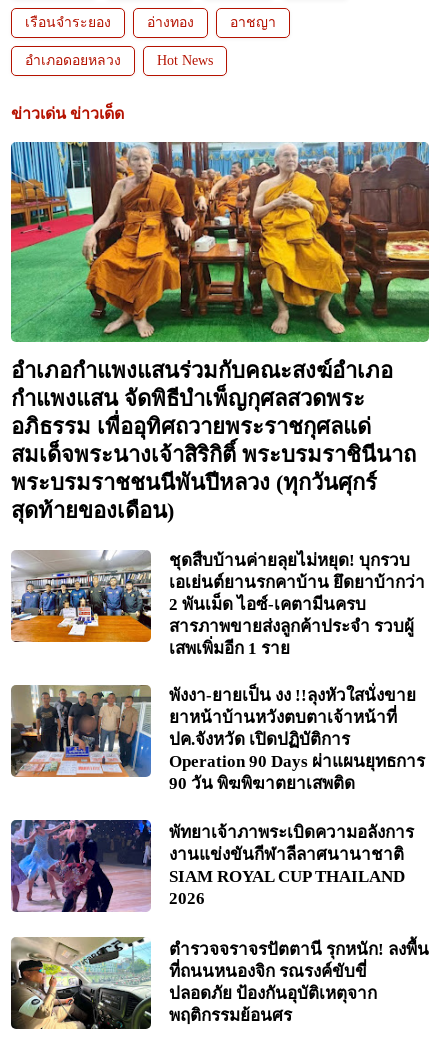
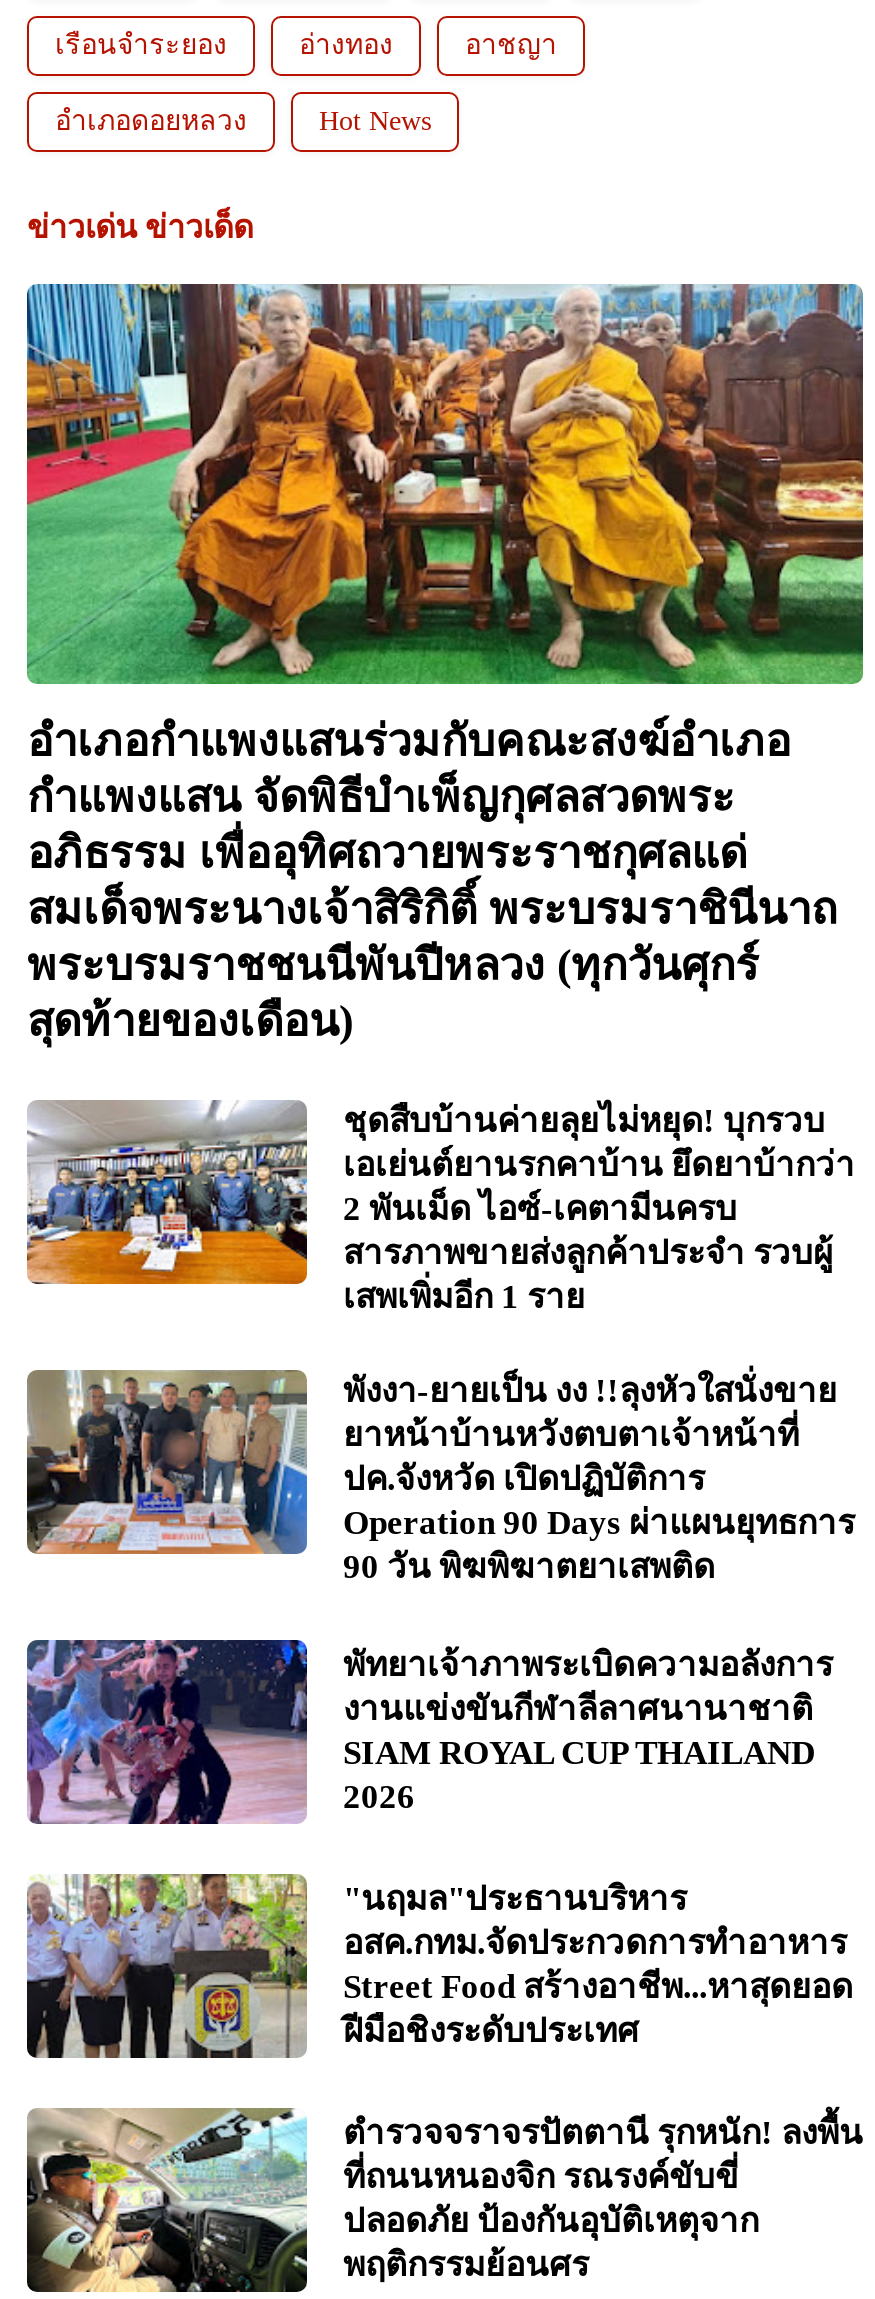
none -> [27,1874,853,2058] [image] | "นฤมล"ประธานบริหาร | อสค.กทม.จัดประกวดการทำอาหาร | Street Food สร้างอาชีพ...หาสุดยอด | ฝีมือชิงระดับประเทศ

